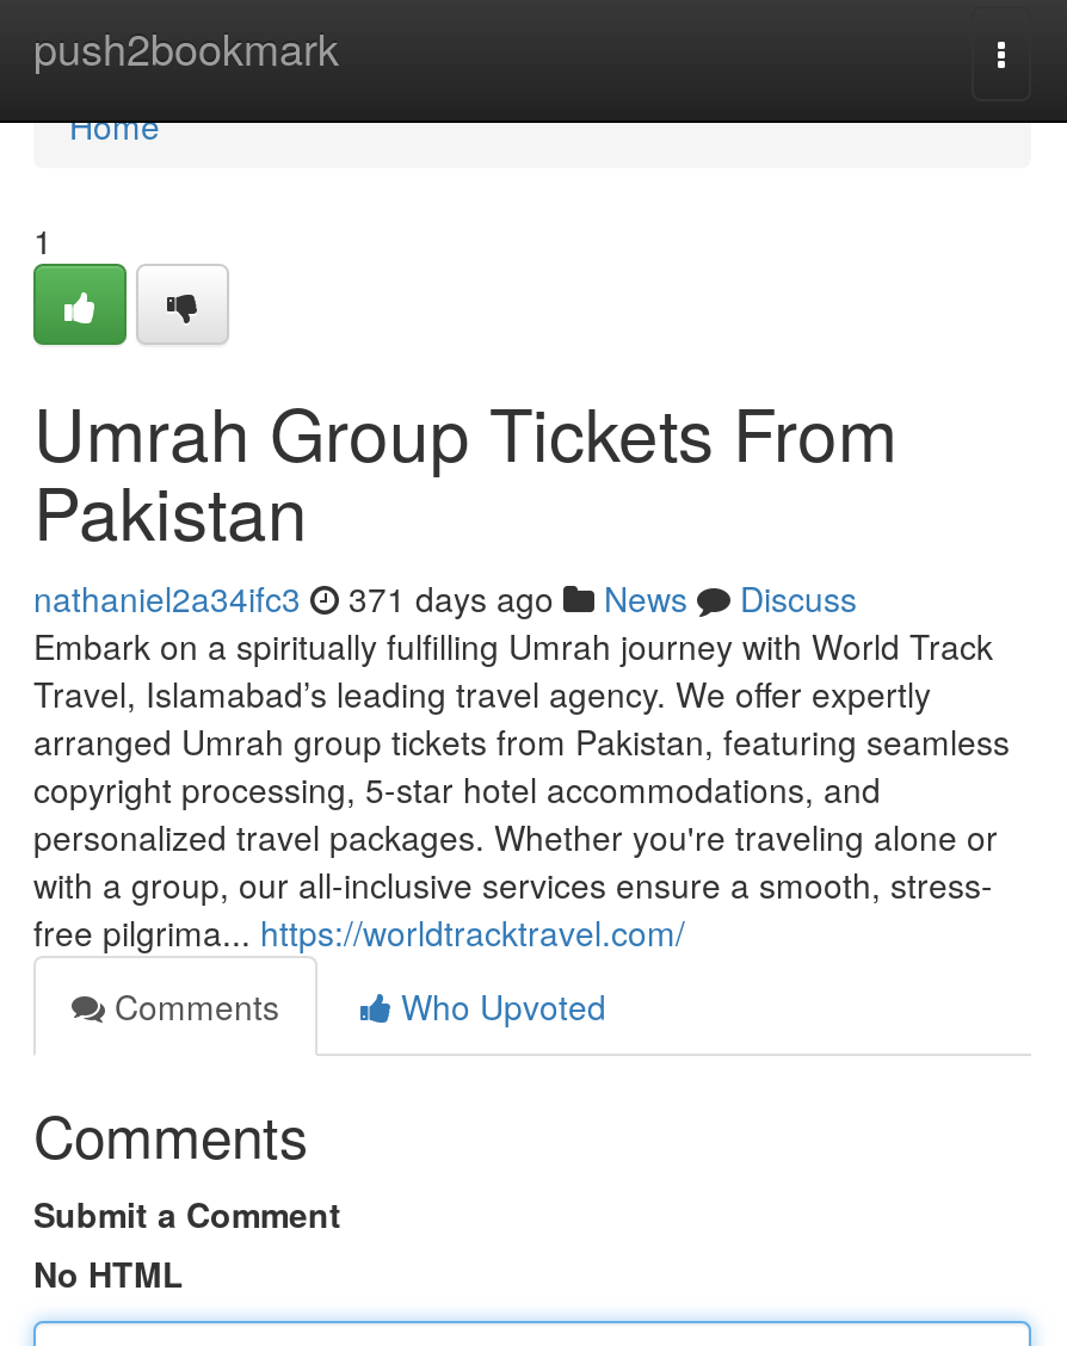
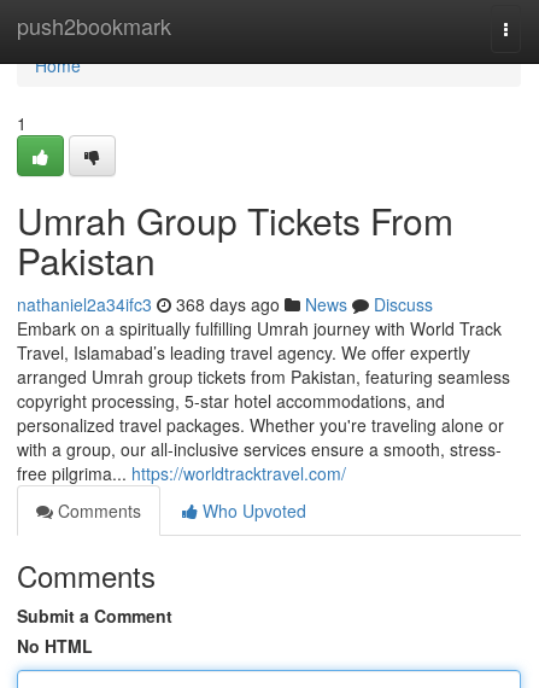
[33,574,857,622] nathaniel2a34ifc3 371 days ago News Discuss -> [17,292,433,316] nathaniel2a34ifc3 368 days ago News Discuss

